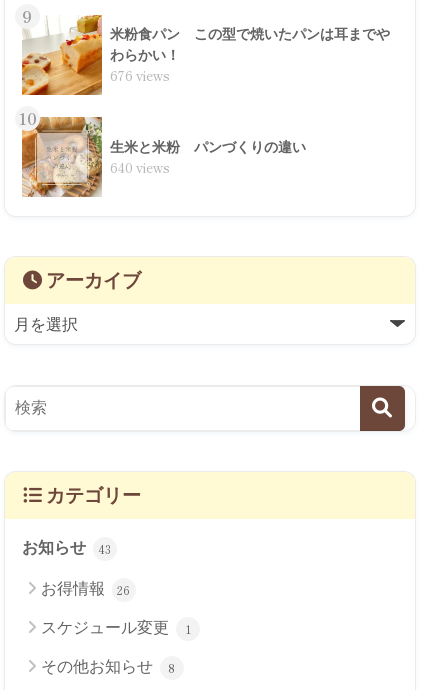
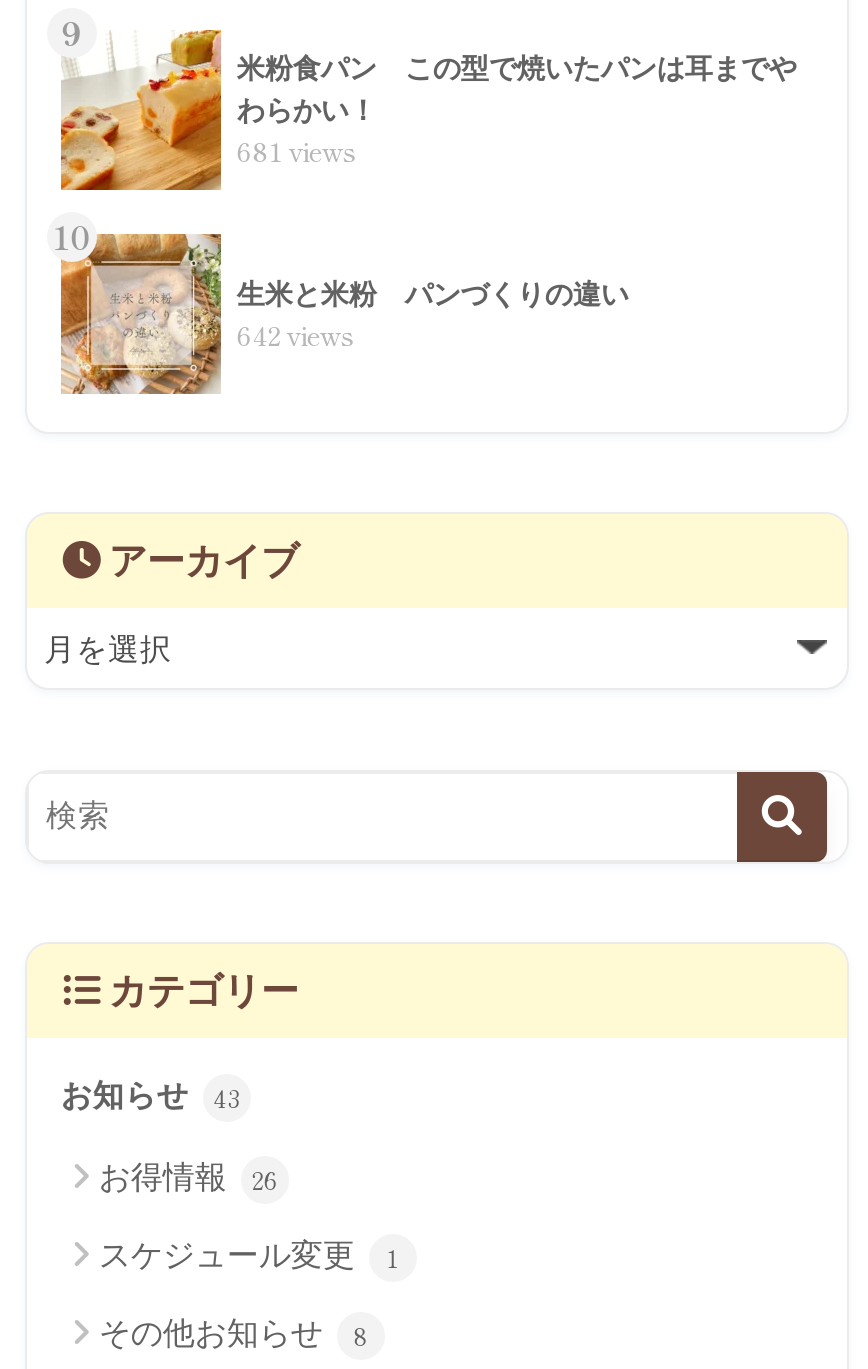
[110,66,170,85] 676 views -> [237,132,357,170] 681 views
[110,158,170,177] 640 views -> [237,316,355,354] 642 views

